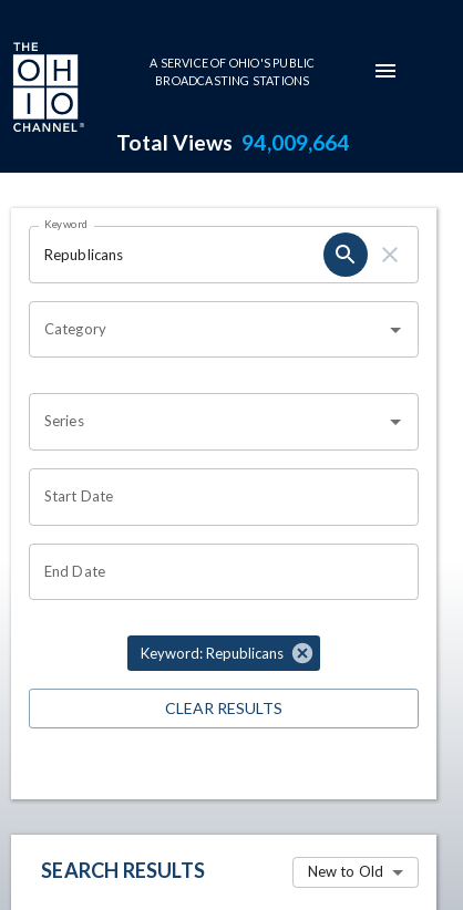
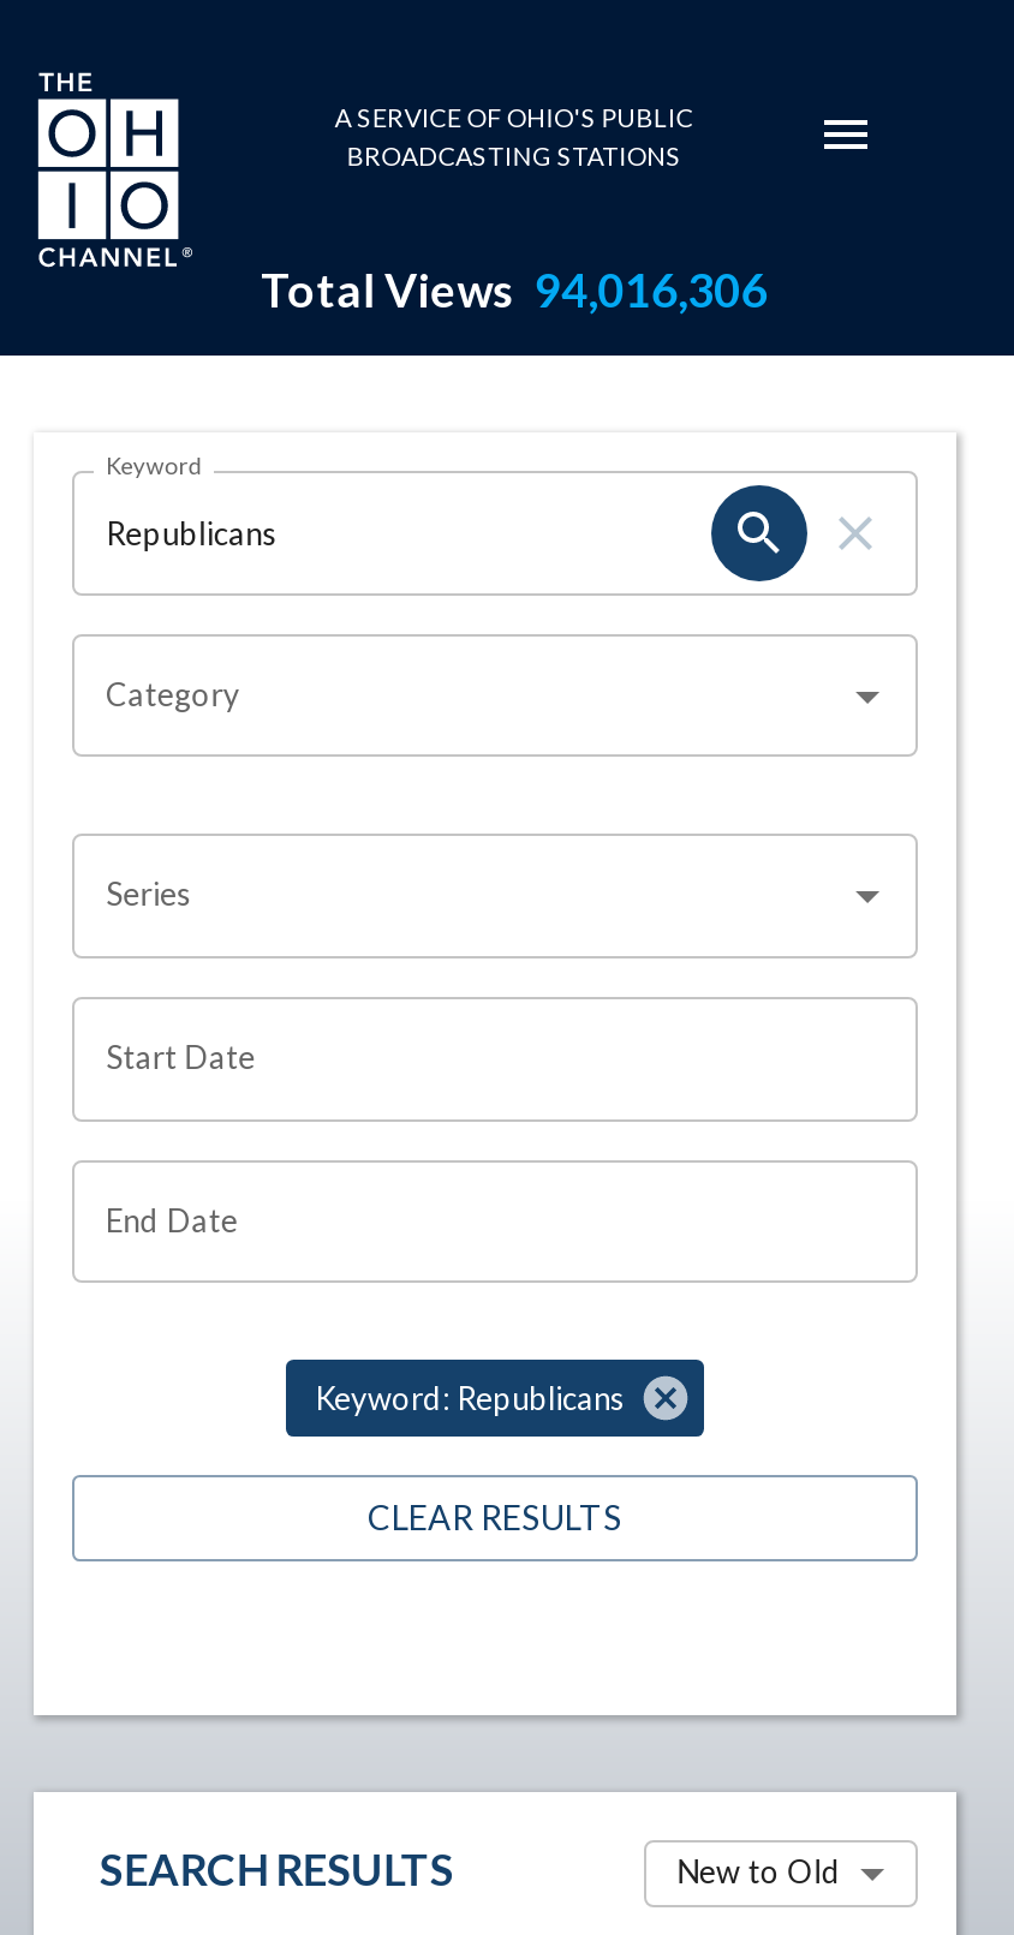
[116,130,349,155] Total Views 94,009,664 -> [261,262,767,317] Total Views 94,016,306

